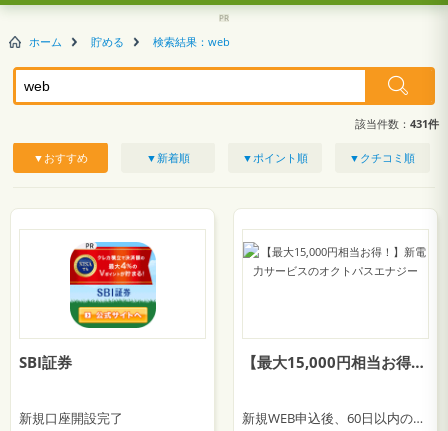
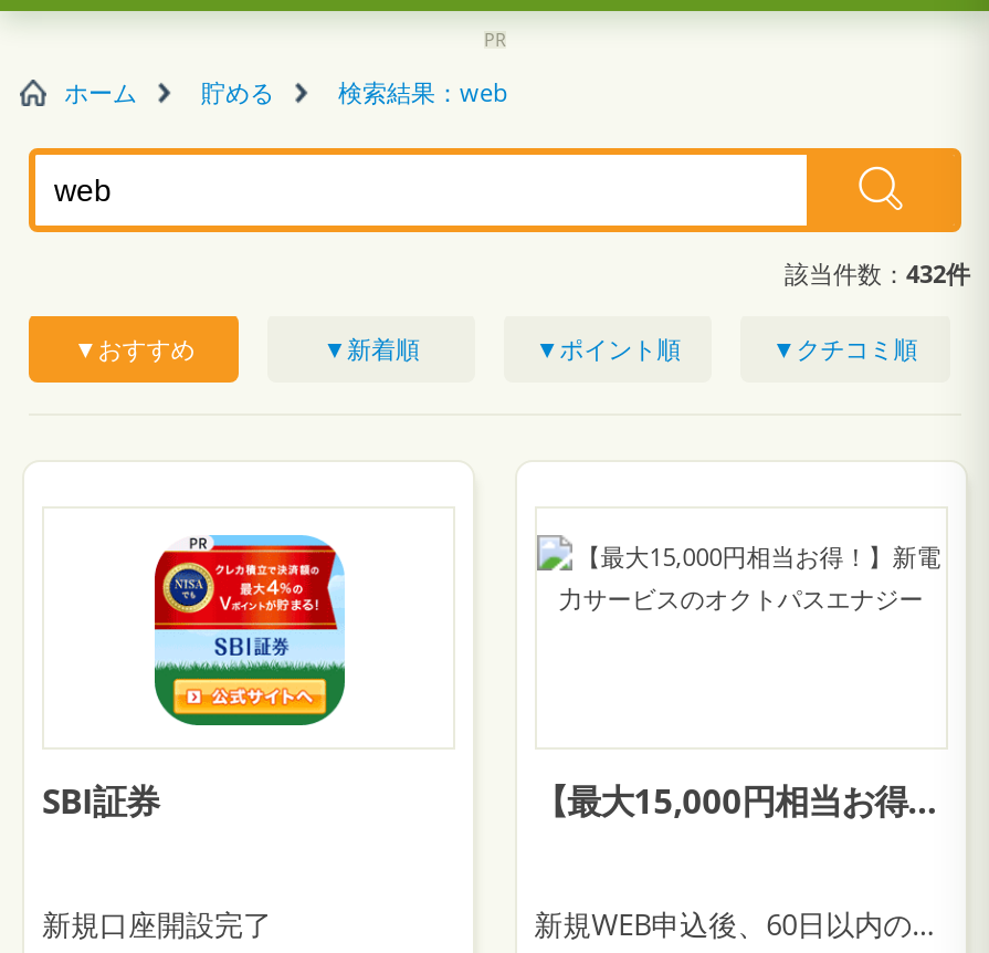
[355,116,439,131] 該当件数：431件 -> [785,256,970,289] 該当件数：432件

